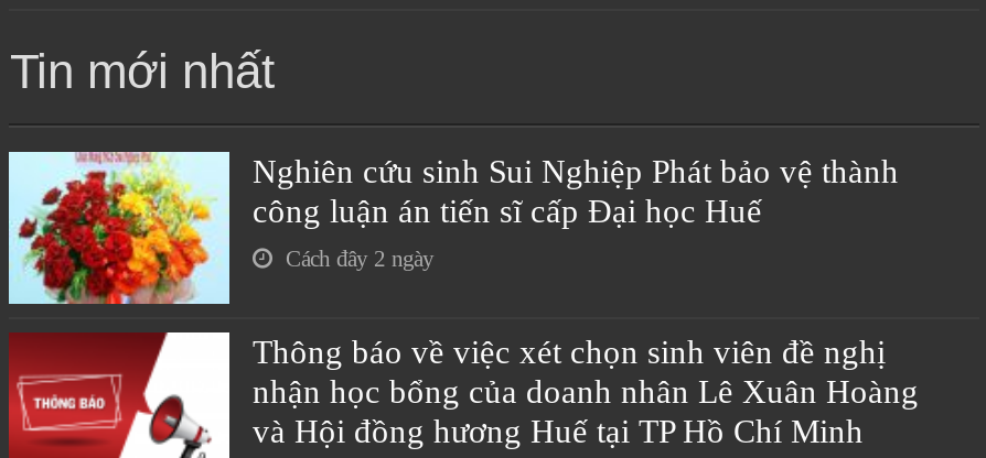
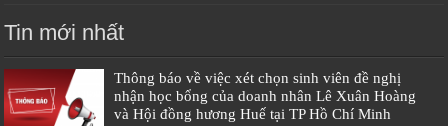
[7,149,899,305] [image] | Nghiên cứu sinh Sui Nghiệp Phát bảo vệ thành | công luận án tiến sĩ cấp Đại học Huế | Cách đây 2 ngày -> none

